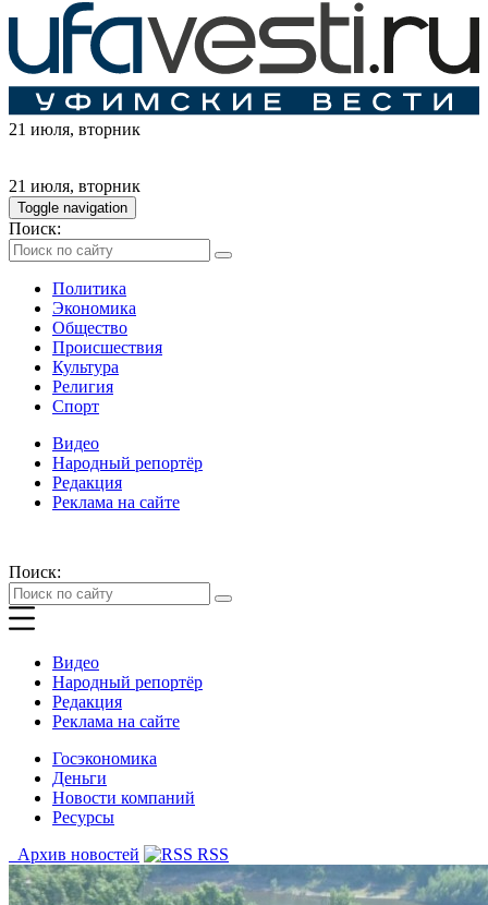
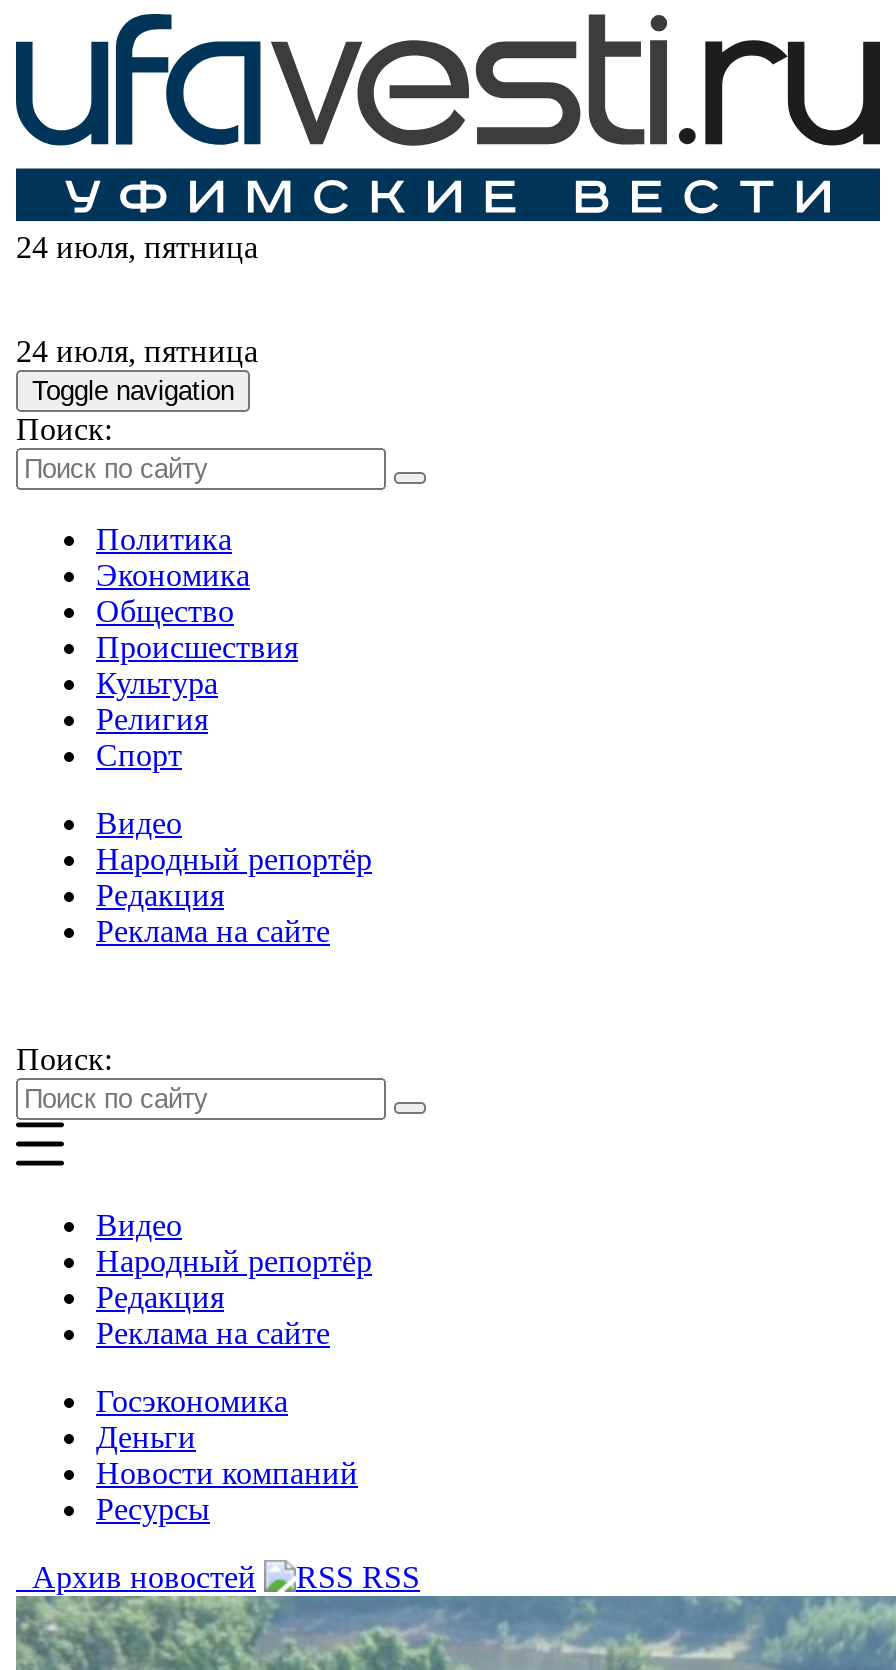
[9,120,141,139] 21 июля, вторник -> [16,231,258,265] 24 июля, пятница
[9,177,141,196] 21 июля, вторник -> [16,335,258,369] 24 июля, пятница

